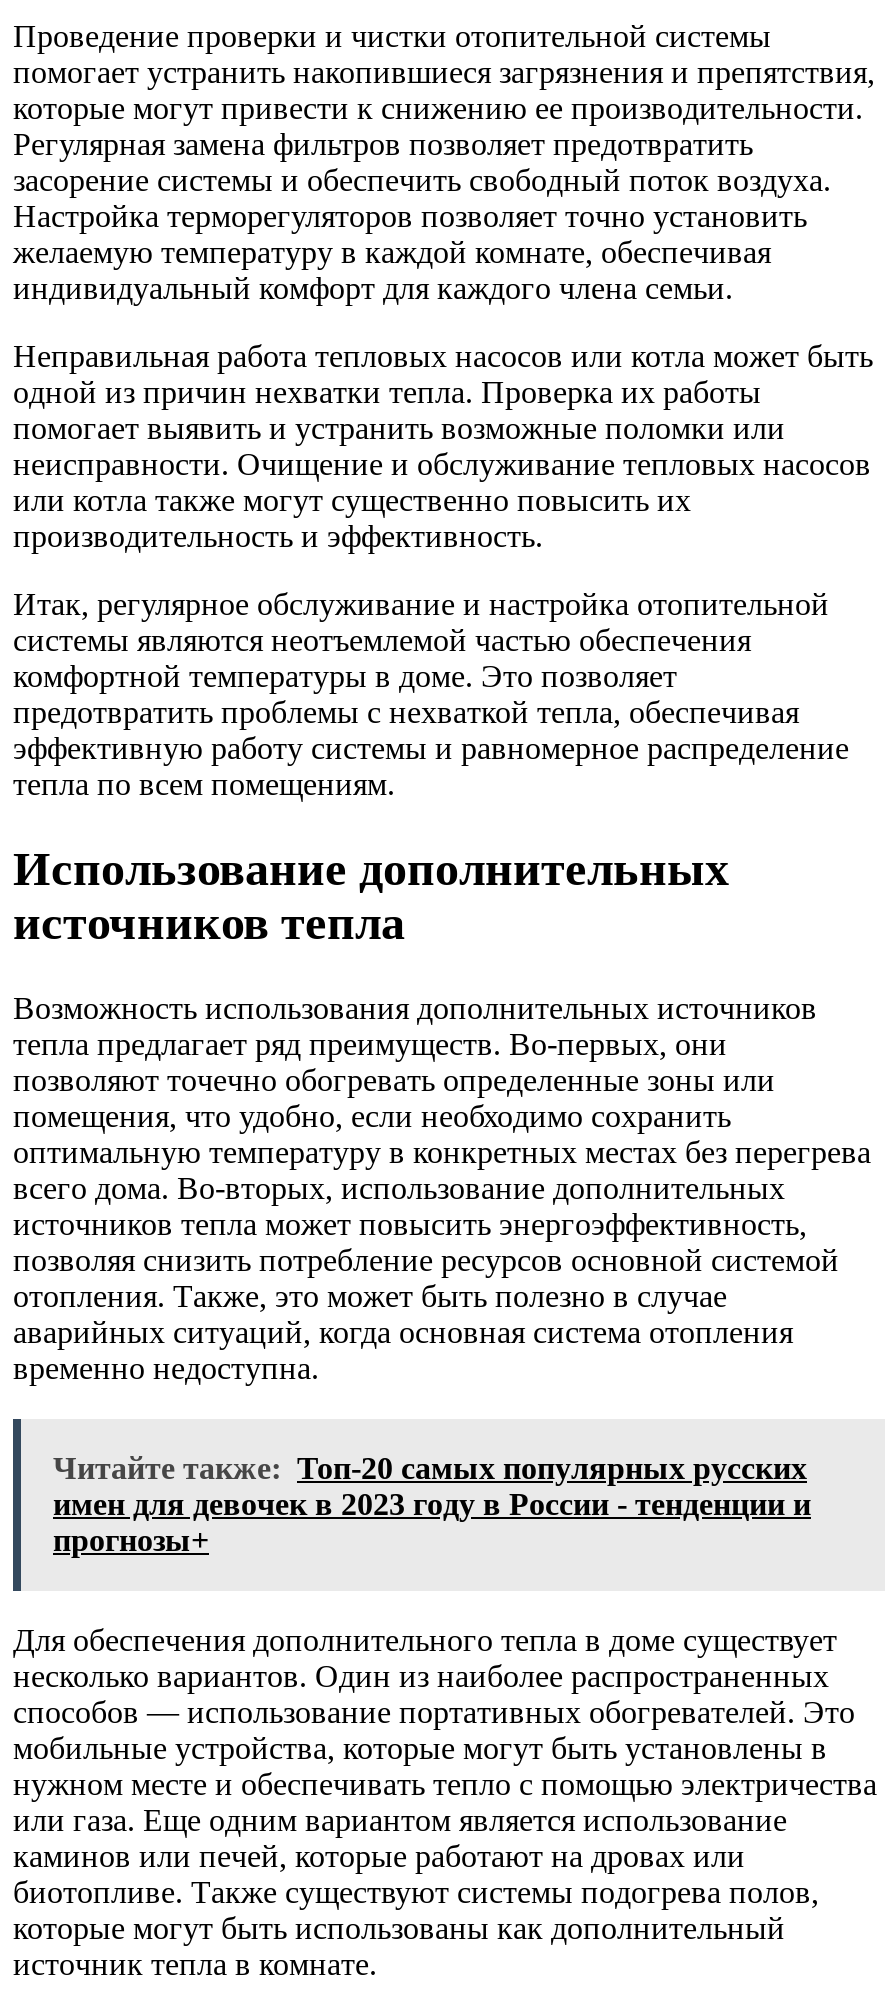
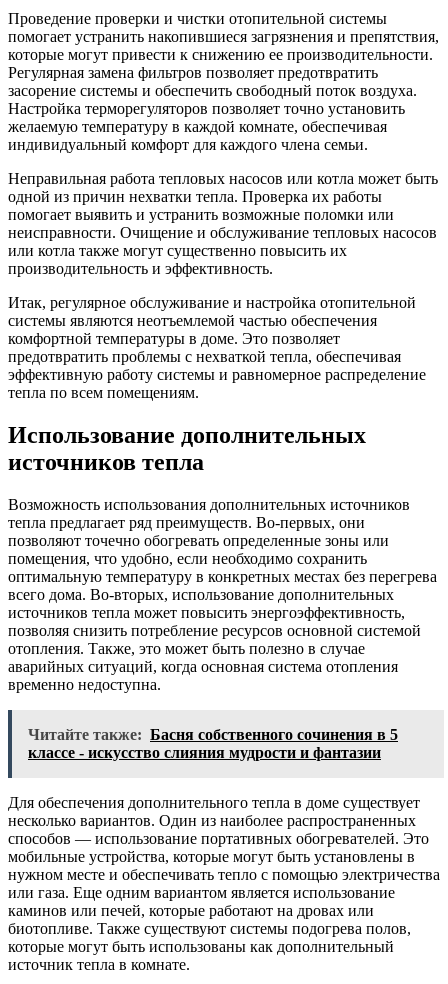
[53,1450,811,1556] Читайте также: Топ-20 самых популярных русских | имен для девочек в 2023 году в России - тенденции и | прогнозы+ -> [28,726,398,761] Читайте также: Басня собственного сочинения в 5 | классе - искусство слияния мудрости и фантазии

